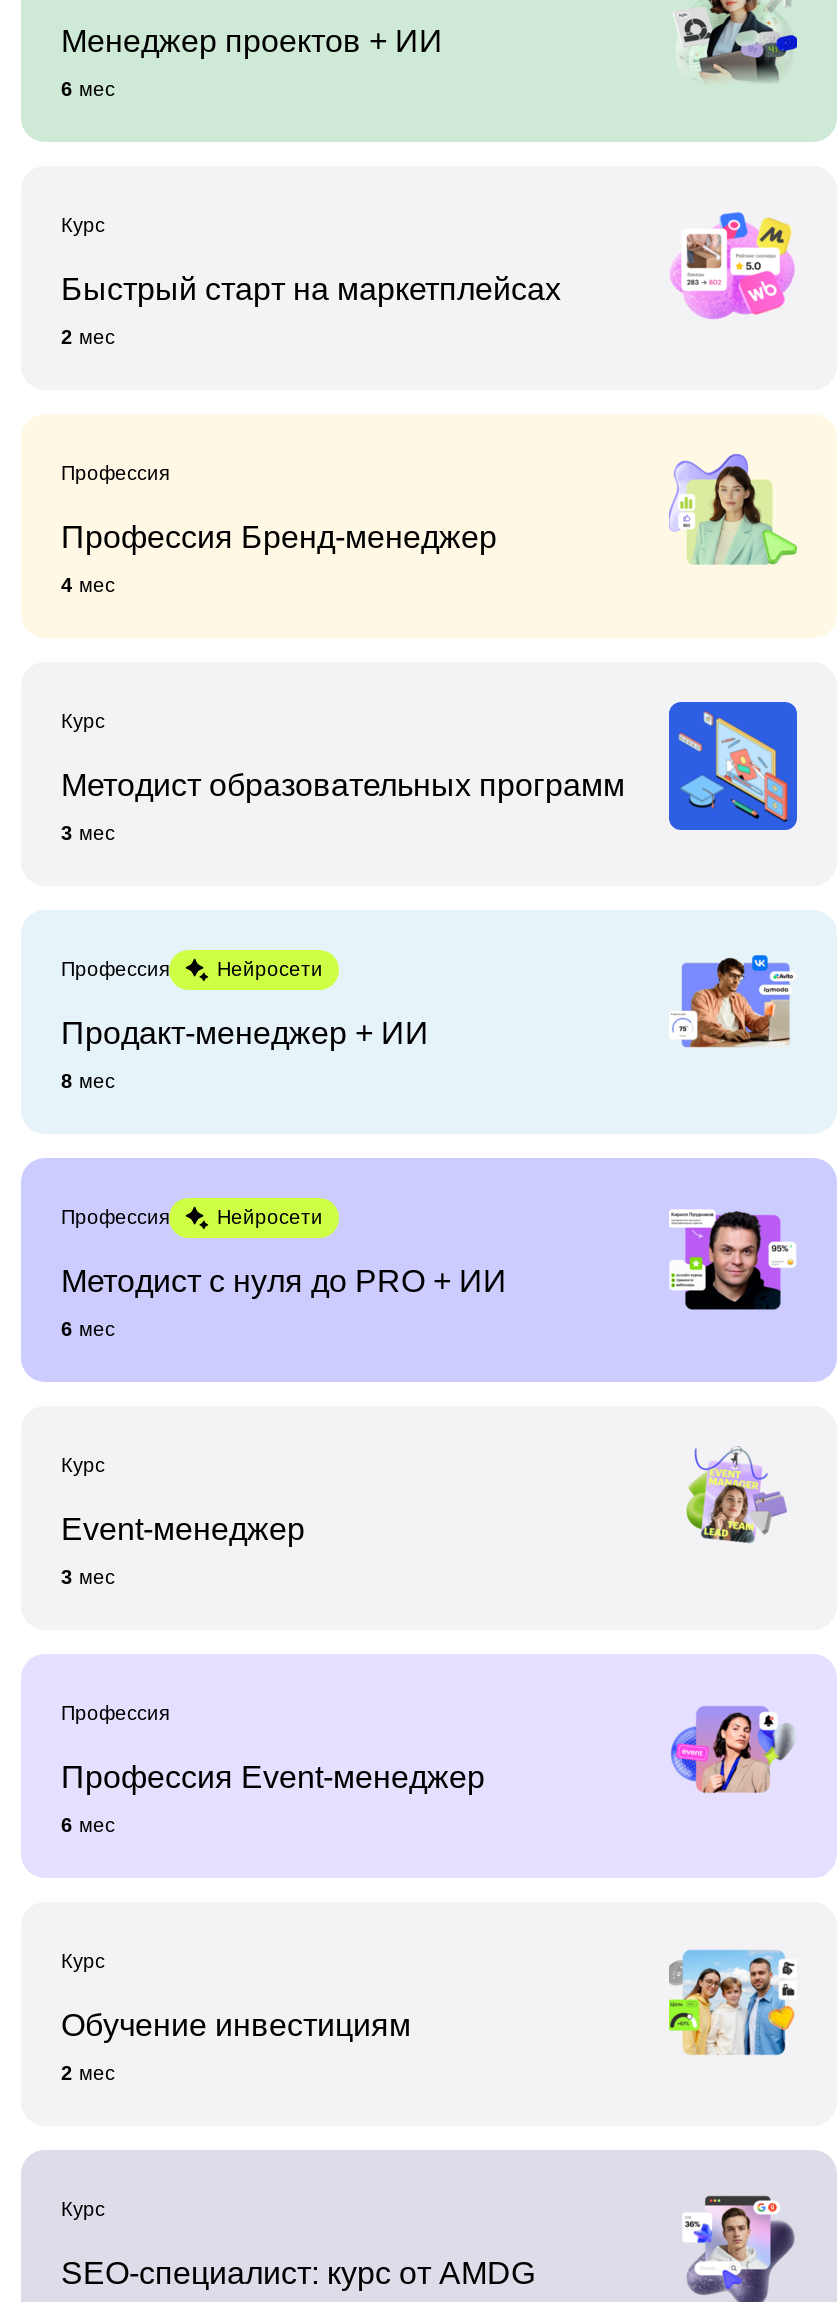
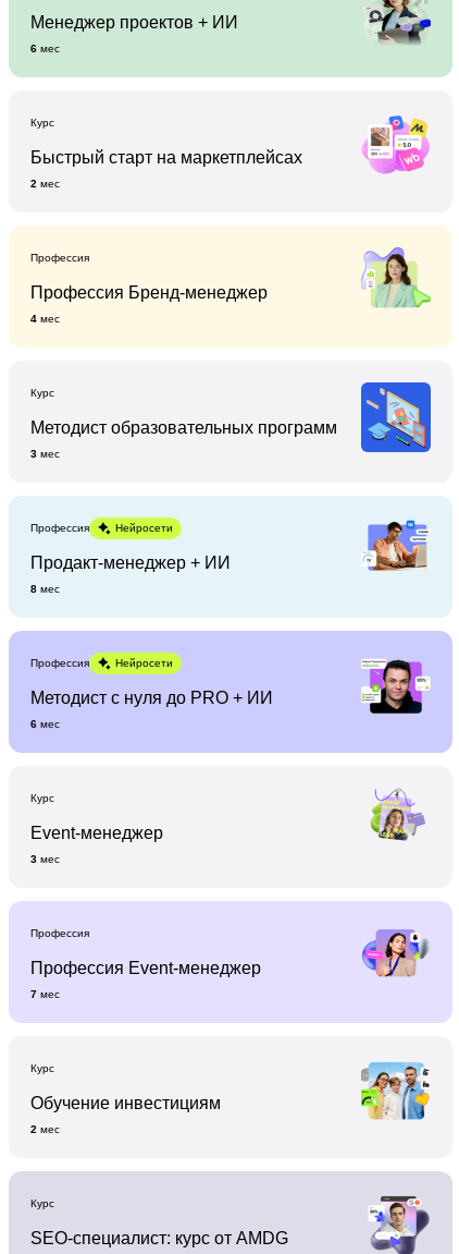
[61,1814,115,1836] 6 мес -> [30,988,60,1000] 7 мес

